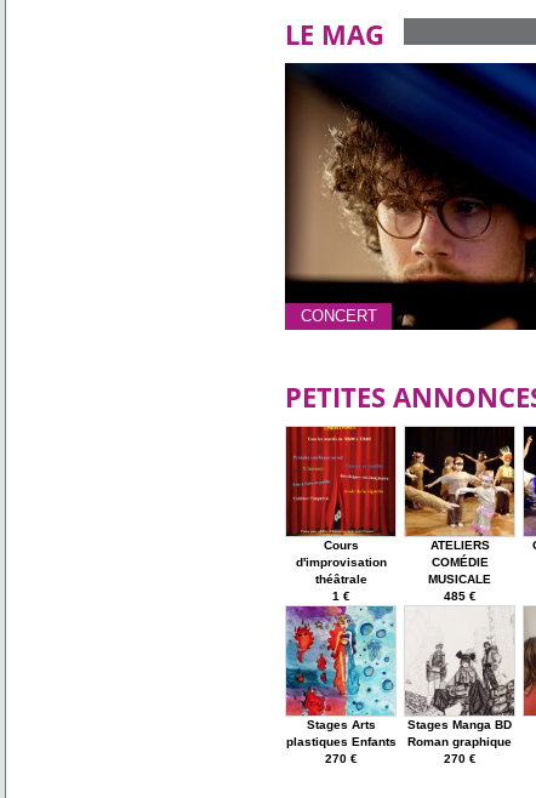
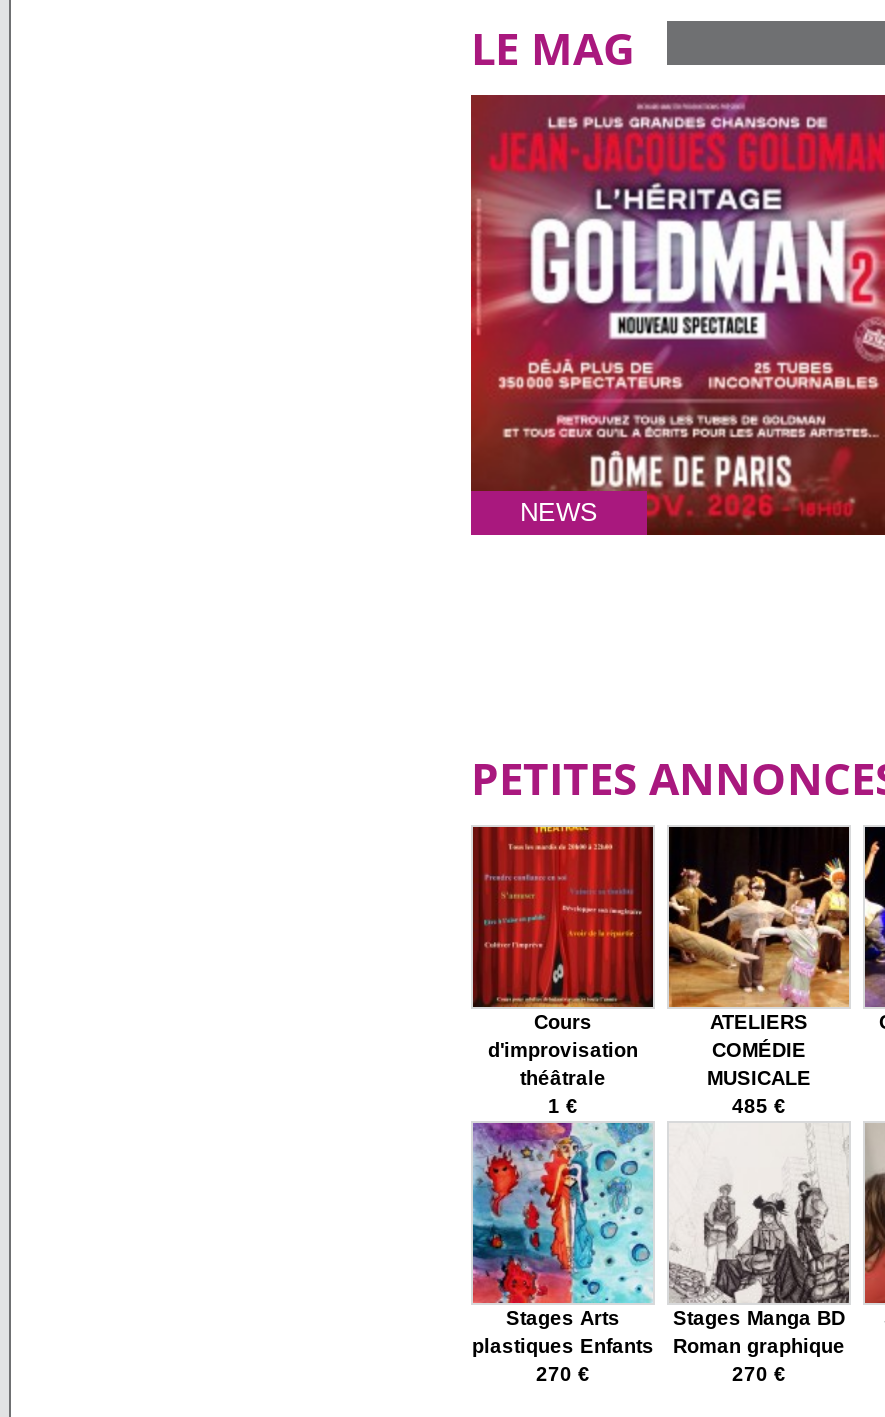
[284,62,532,331] [image] | CONCERT -> [469,93,879,537] [image] | NEWS

